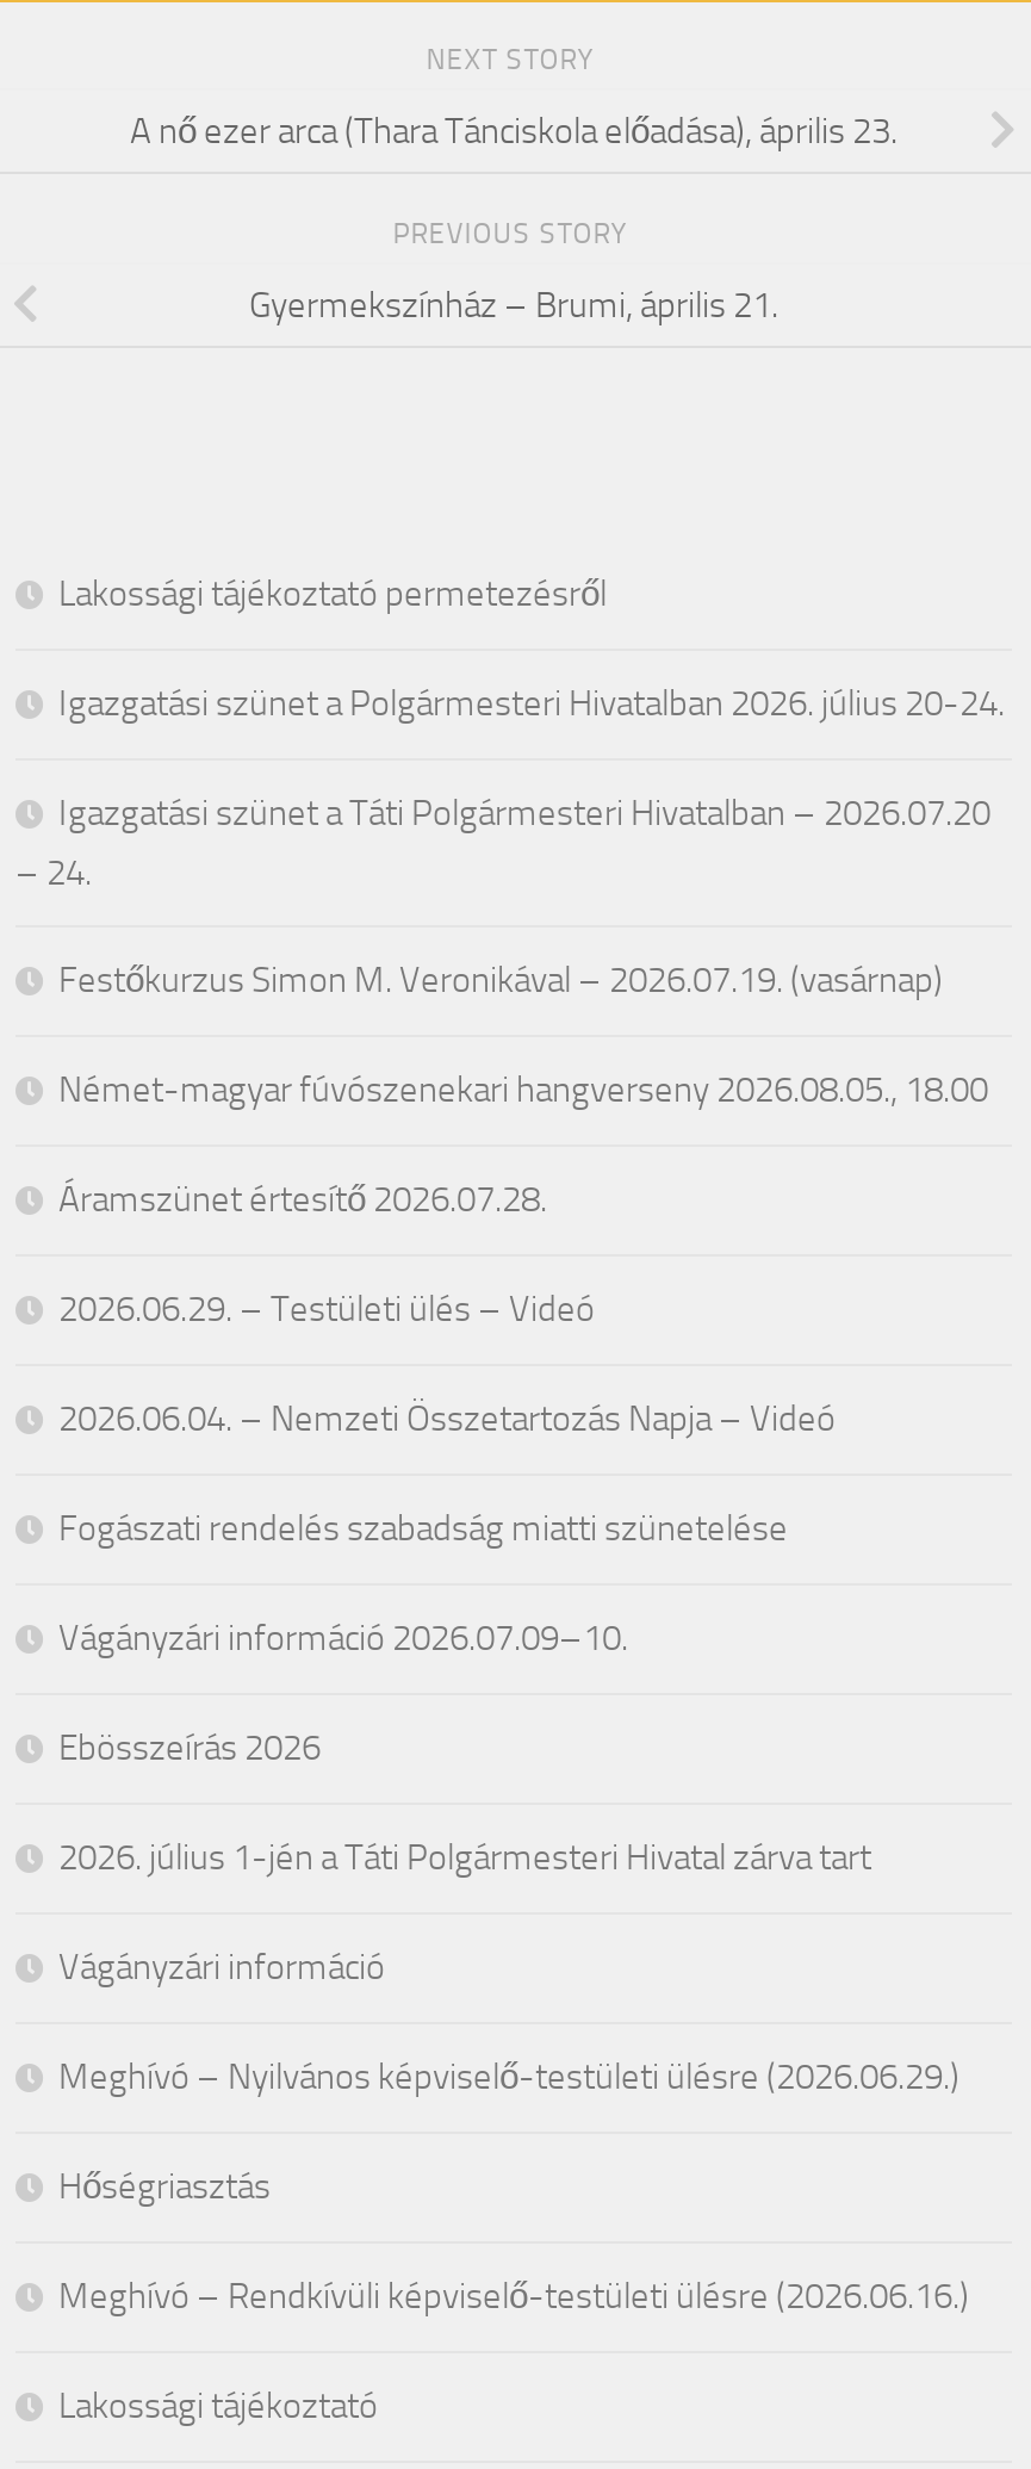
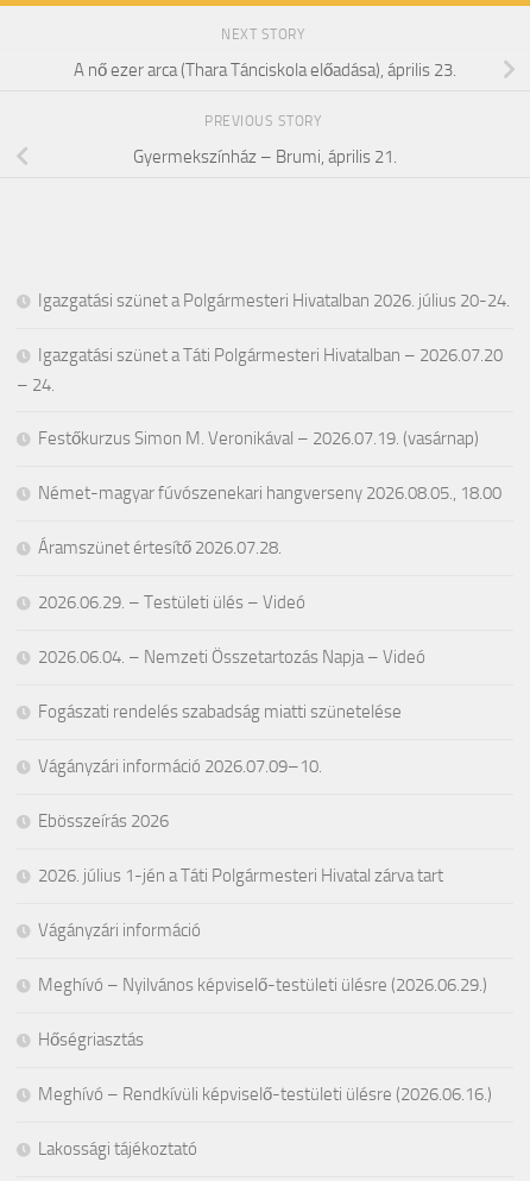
[58,573,607,616] Lakossági tájékoztató permetezésről -> none

